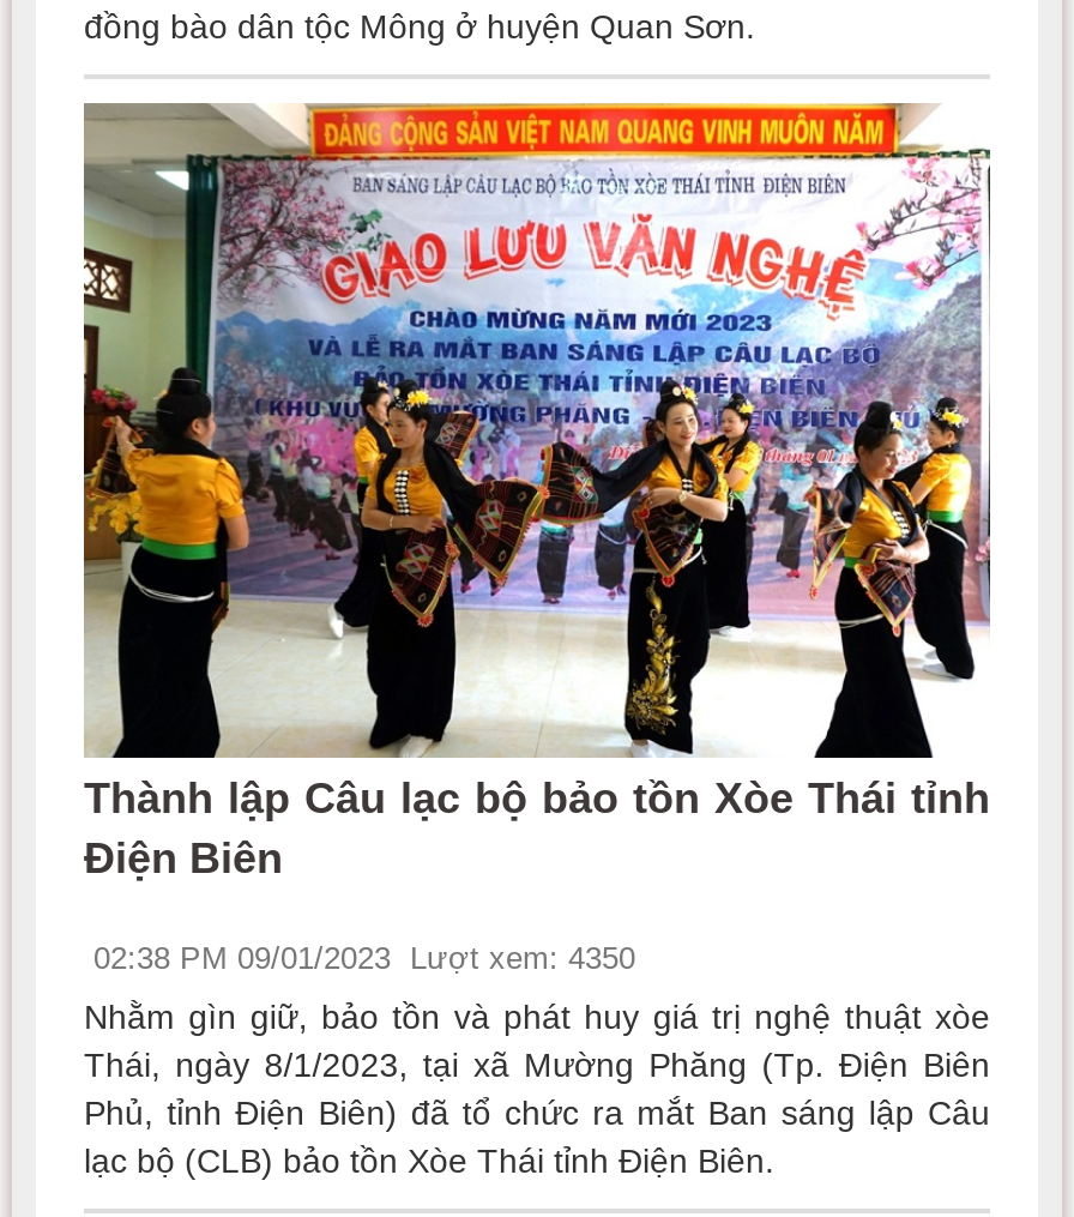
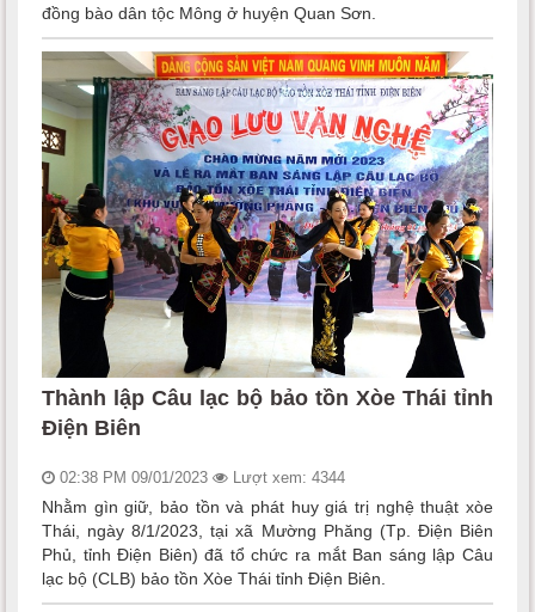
[84,940,635,976] 02:38 PM 09/01/2023 Lượt xem: 4350 -> [55,468,345,486] 02:38 PM 09/01/2023 | Lượt xem: 4344

